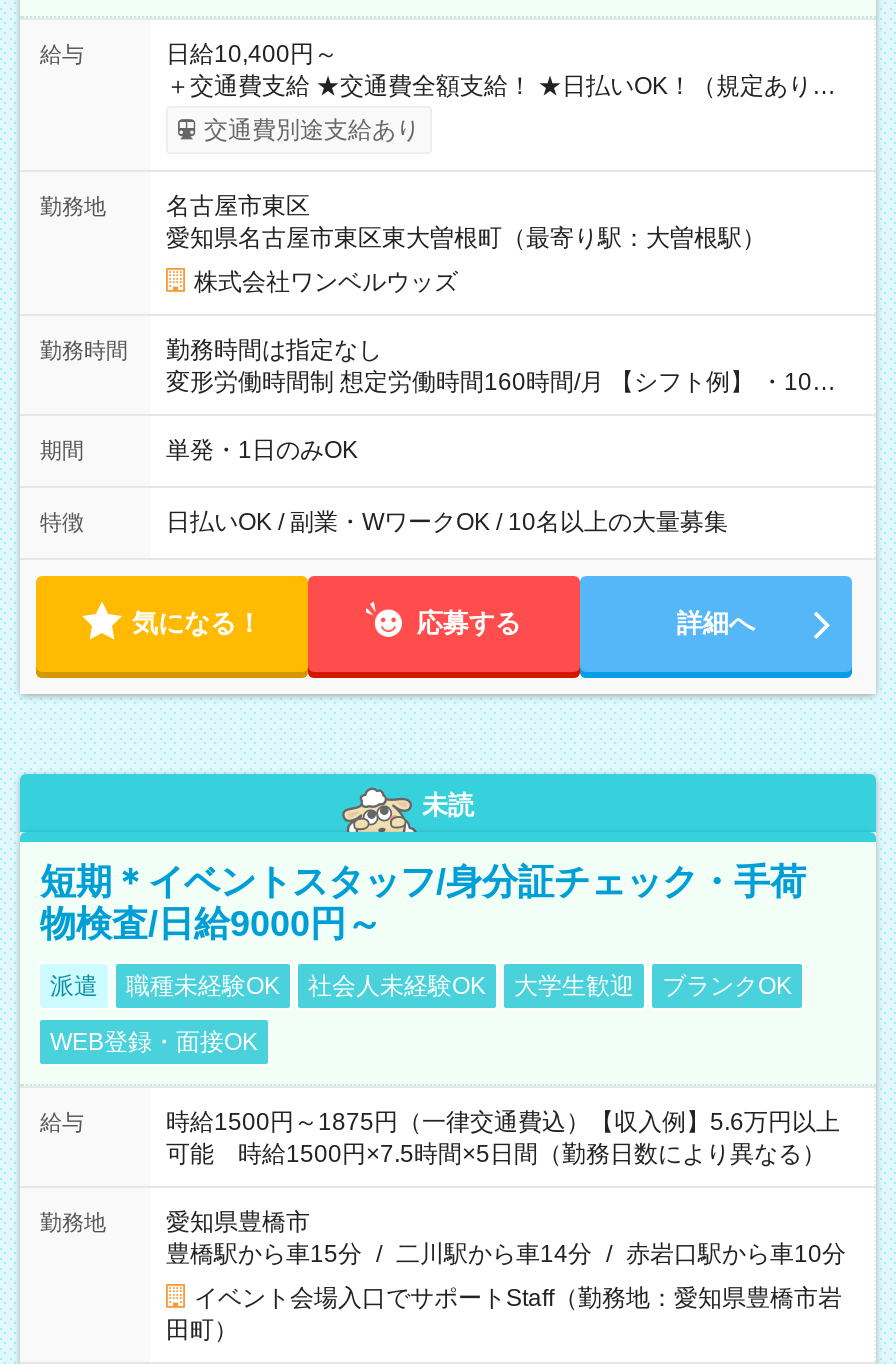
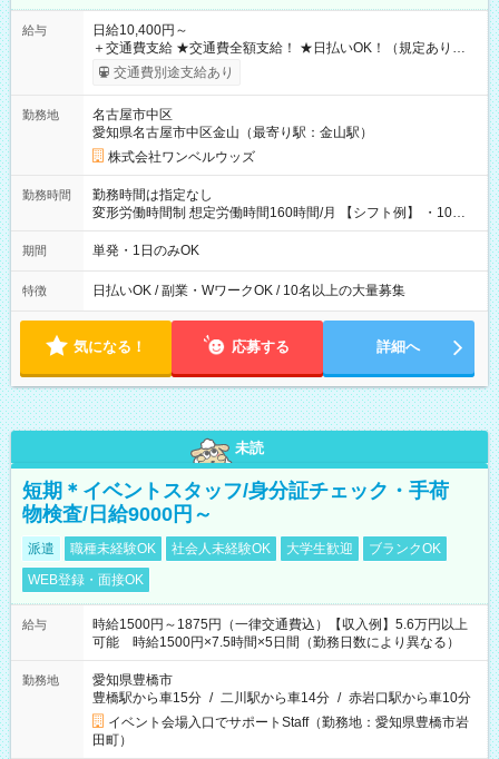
[166,192,766,252] 名古屋市東区 | 愛知県名古屋市東区東大曽根町（最寄り駅：大曽根駅） -> [92,107,373,140] 名古屋市中区 | 愛知県名古屋市中区金山（最寄り駅：金山駅）

